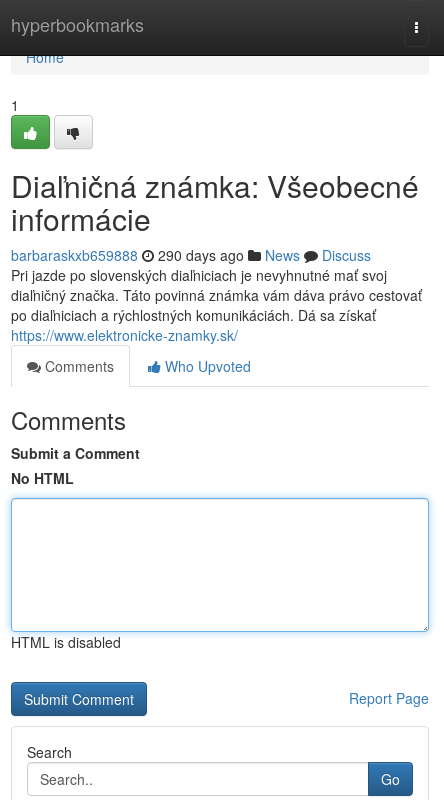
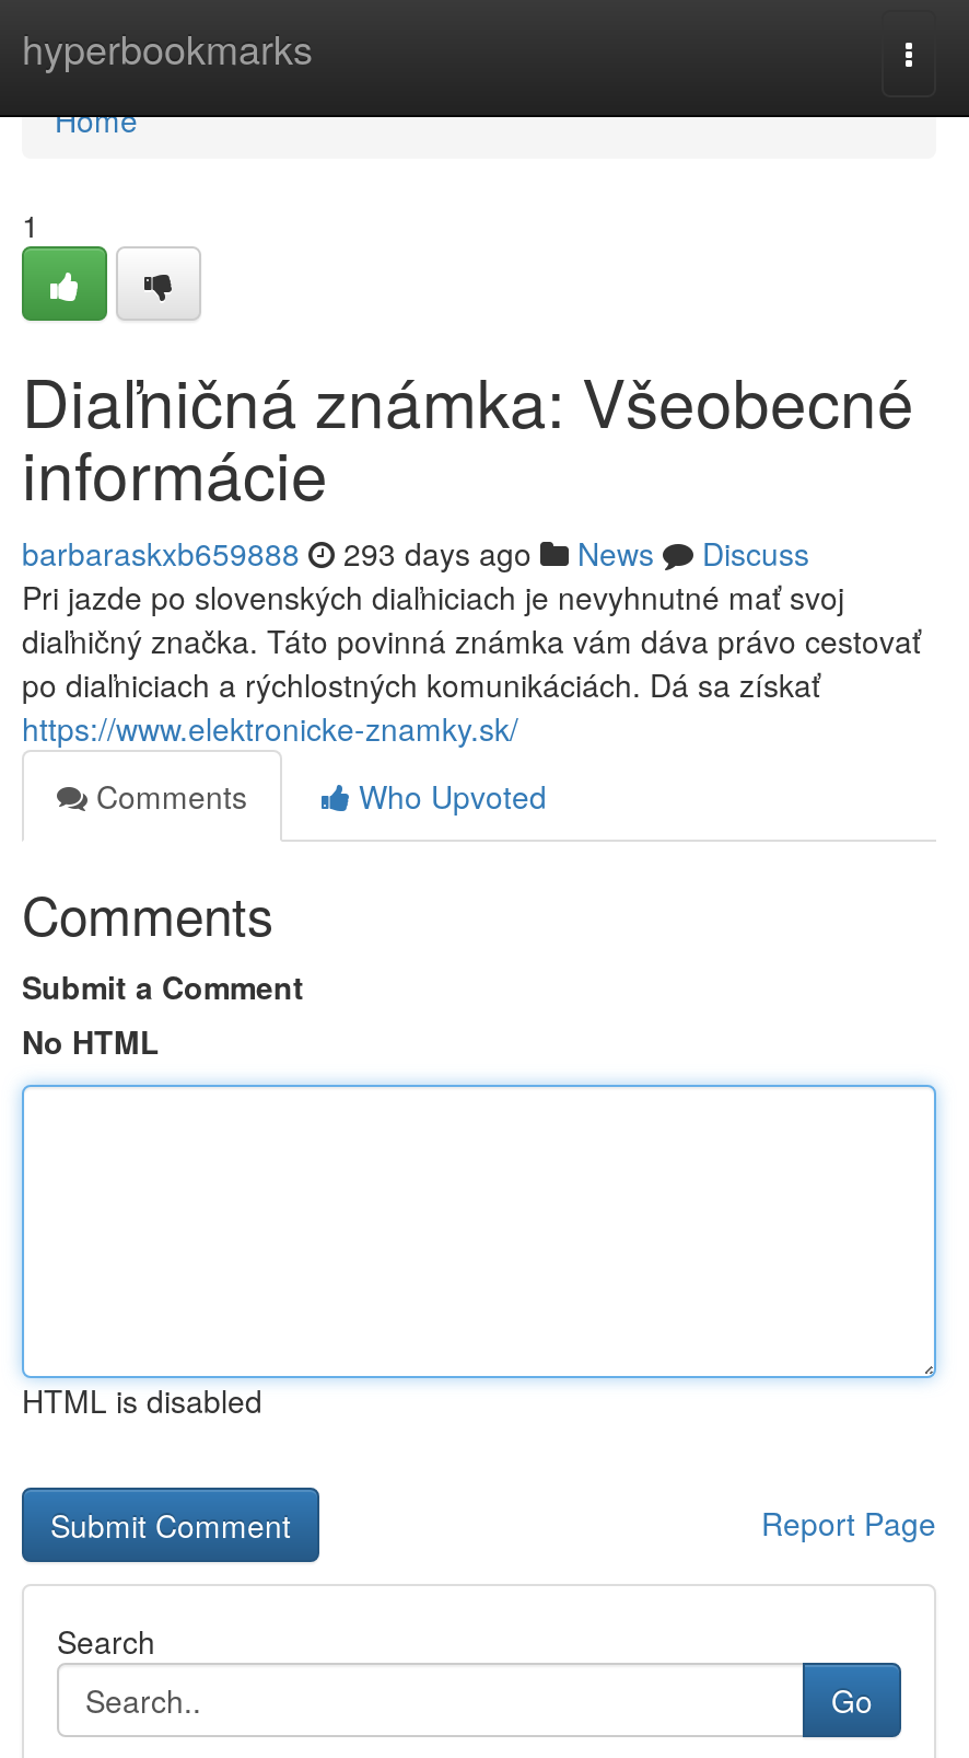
[11,245,371,265] barbaraskxb659888 290 days ago News Discuss -> [22,531,809,575] barbaraskxb659888 293 days ago News Discuss

